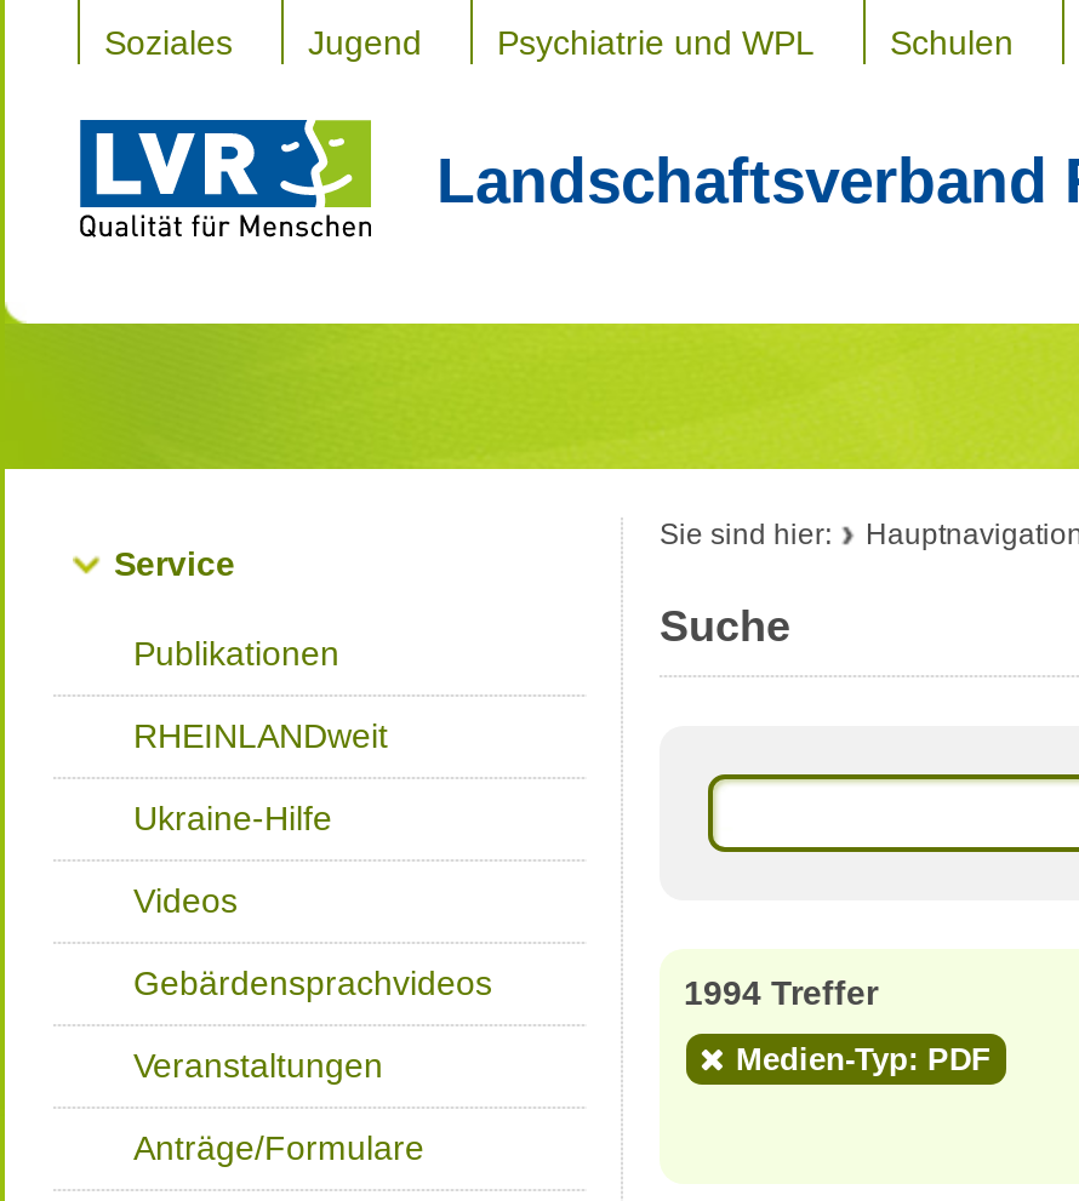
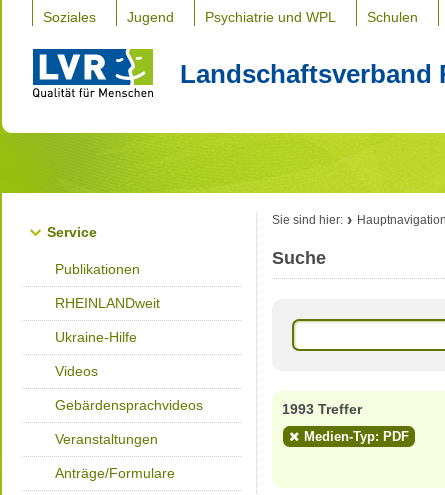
[684,973,878,1012] 1994 Treffer -> [282,401,362,417] 1993 Treffer

